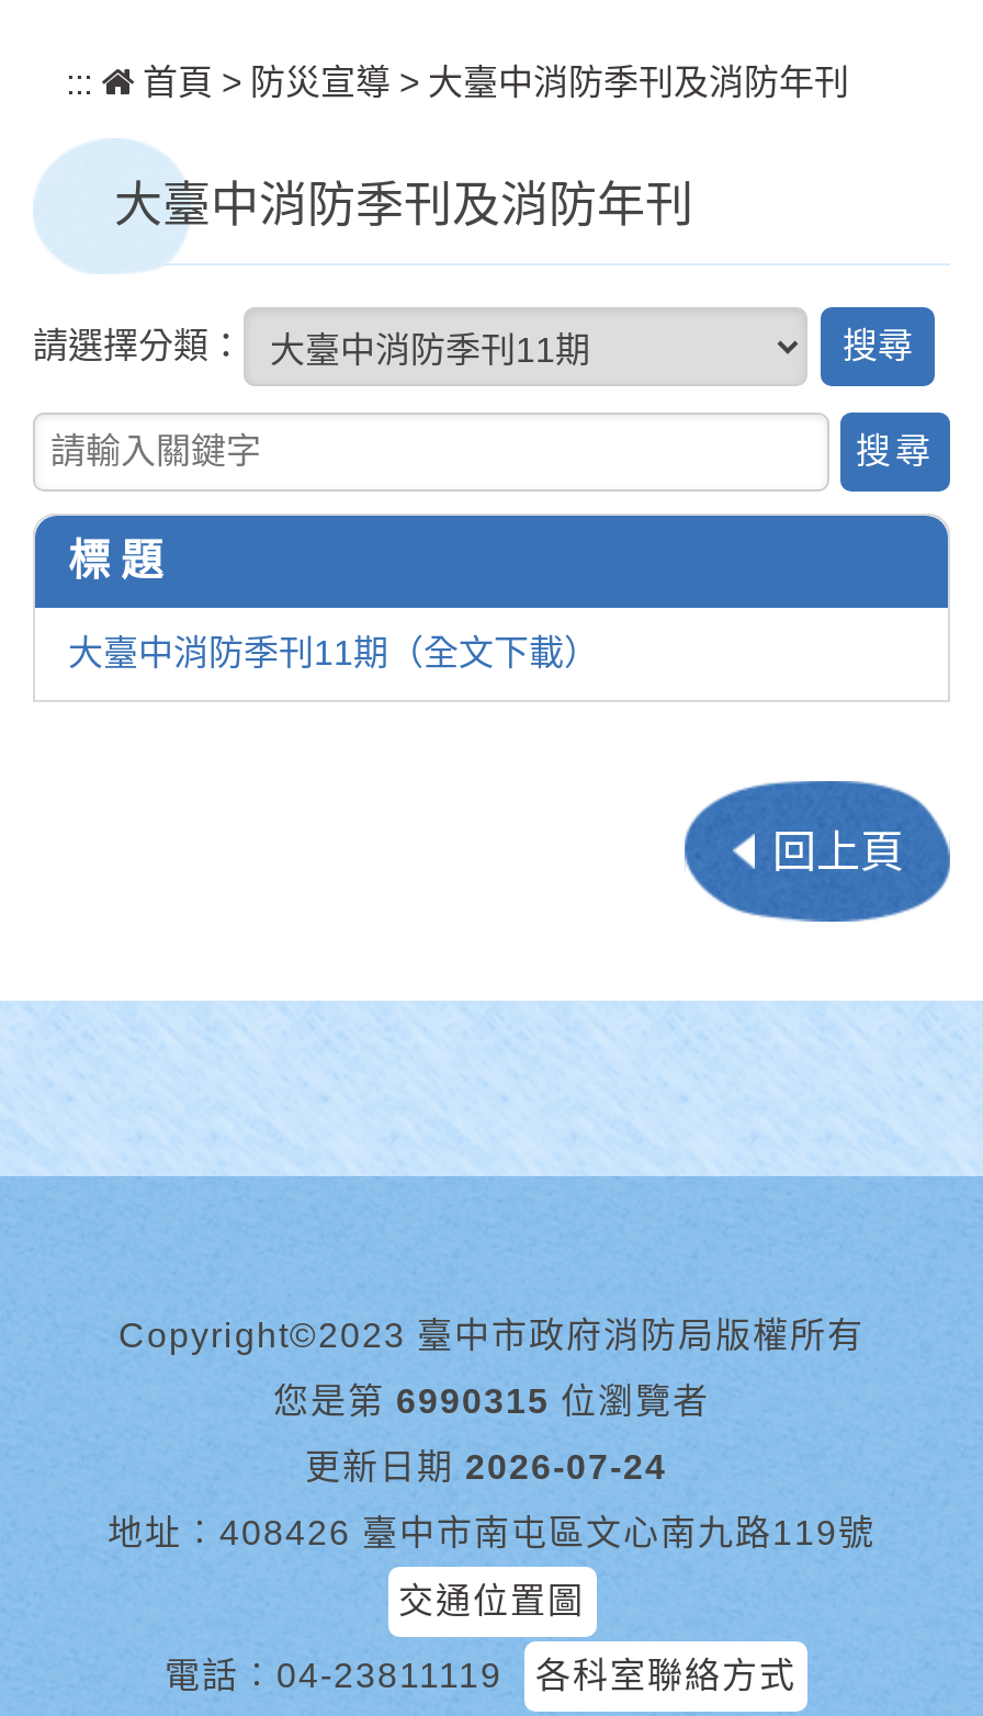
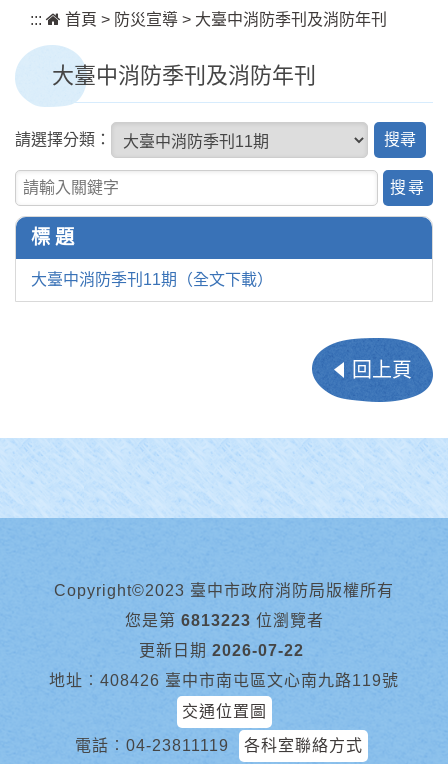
[273,1382,710,1420] 您是第 6990315 位瀏覽者 -> [124,612,323,629] 您是第 6813223 位瀏覽者
[305,1448,667,1486] 更新日期 2026-07-24 -> [139,642,304,659] 更新日期 2026-07-22

